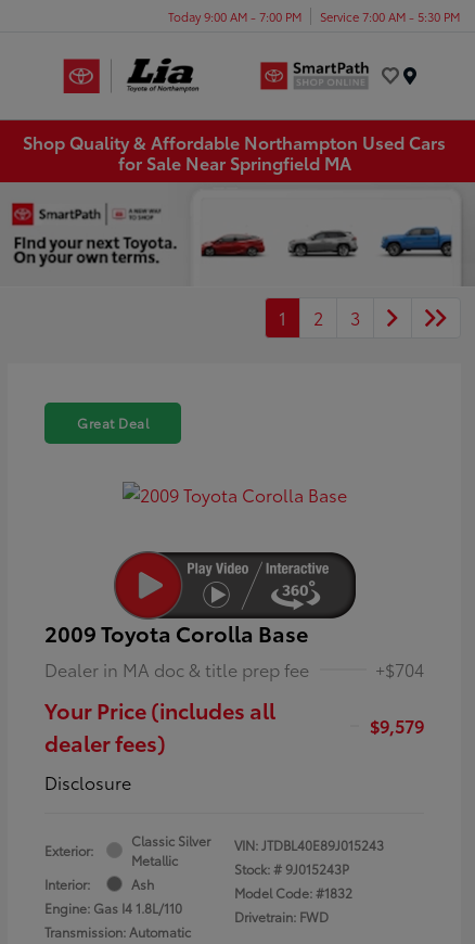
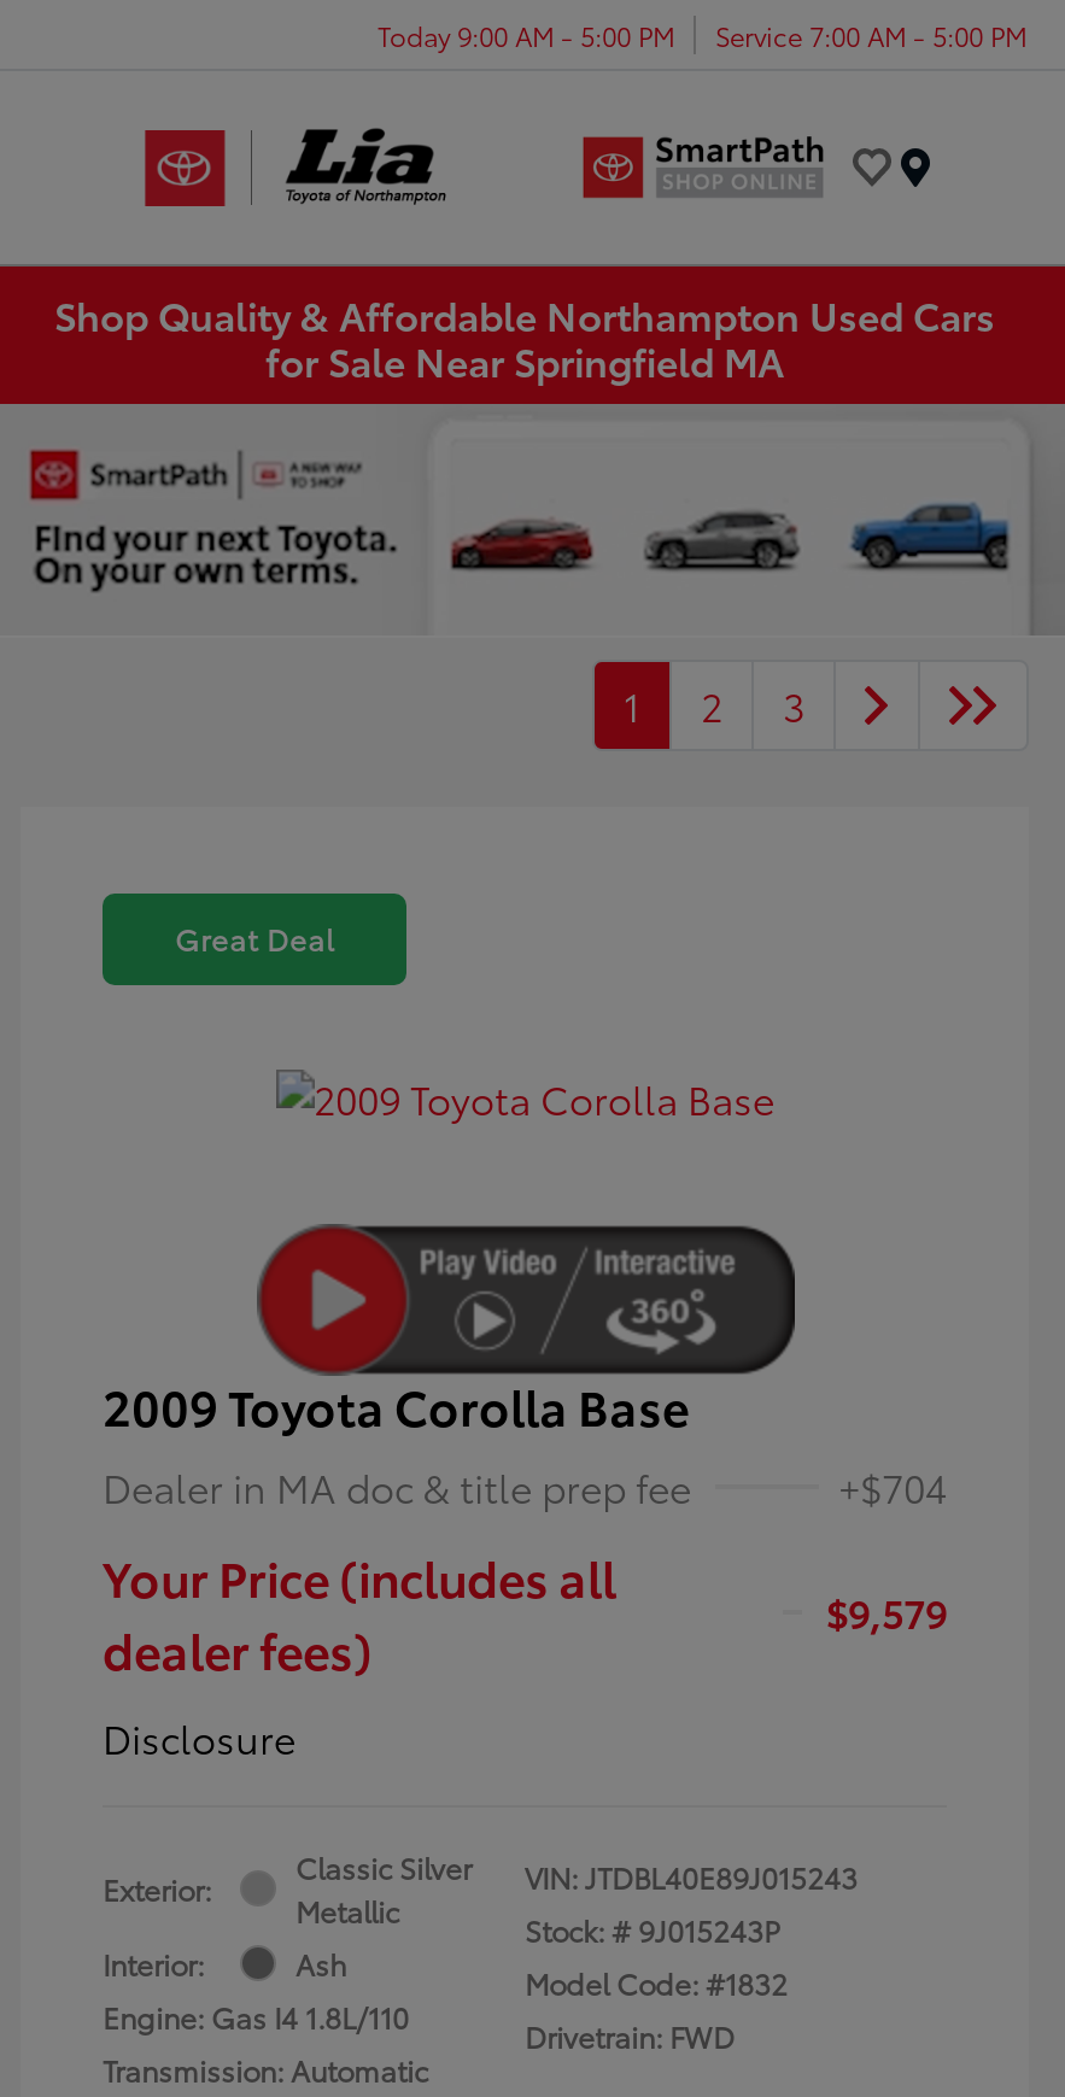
[168,7,301,24] Today 9:00 AM - 7:00 PM -> [378,14,674,53] Today 9:00 AM - 5:00 PM
[320,7,460,24] Service 7:00 AM - 5:30 PM -> [715,14,1026,53] Service 7:00 AM - 5:00 PM

